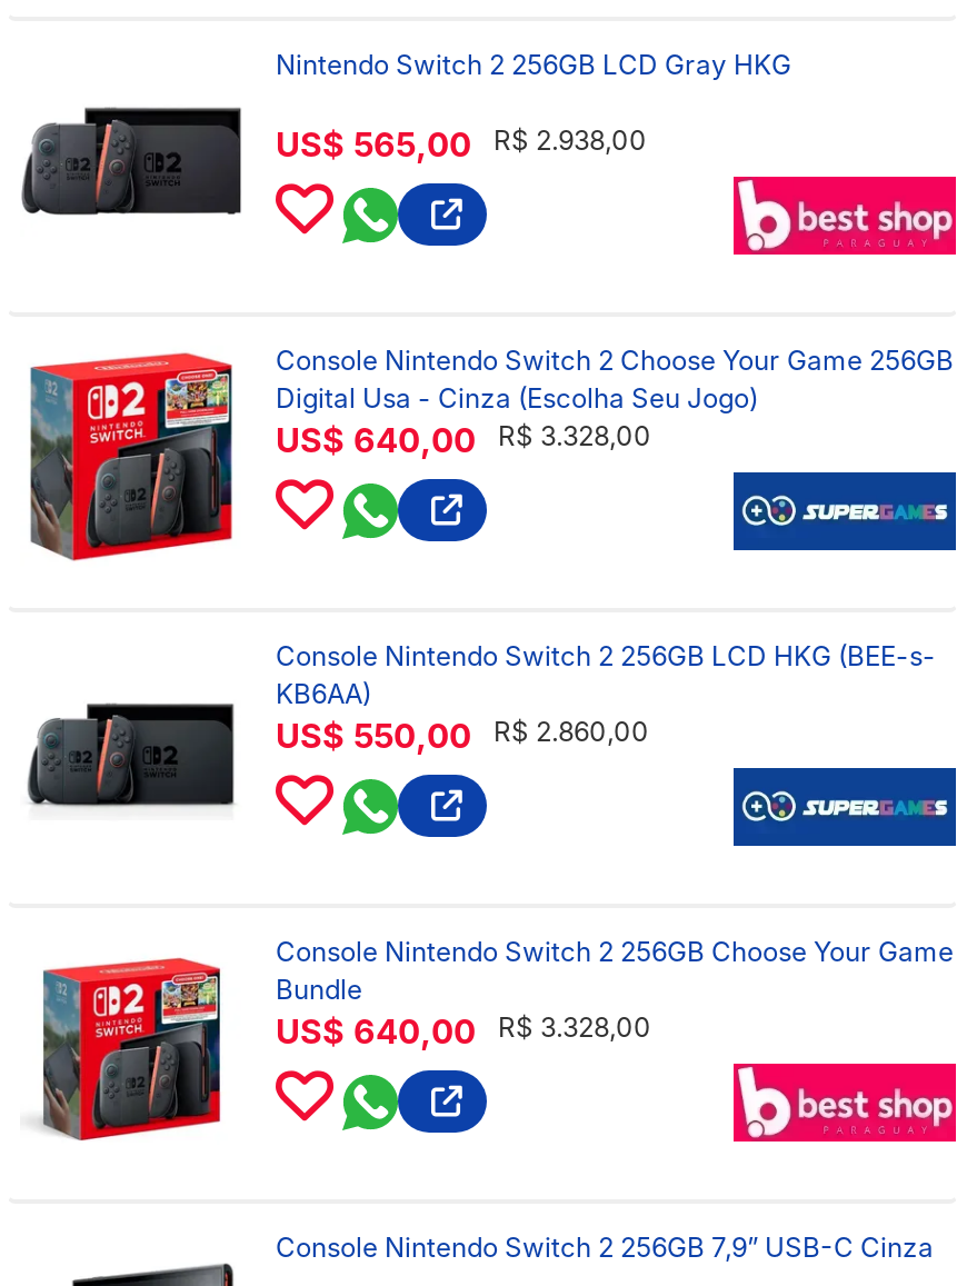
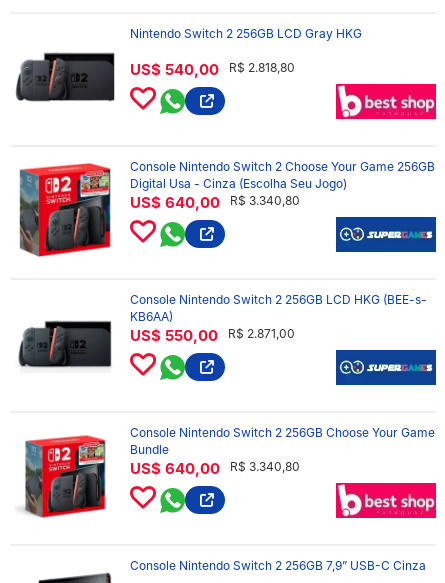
[276,124,471,166] US$ 565,00 -> [130,60,219,79] US$ 540,00
[494,124,647,157] R$ 2.938,00 -> [229,60,295,75] R$ 2.818,80
[276,419,651,461] US$ 640,00 R$ 3.328,00 -> [130,193,300,212] US$ 640,00 R$ 3.340,80
[276,715,649,757] US$ 550,00 R$ 2.860,00 -> [130,326,295,345] US$ 550,00 R$ 2.871,00
[276,1011,651,1053] US$ 640,00 R$ 3.328,00 -> [130,459,300,478] US$ 640,00 R$ 3.340,80

